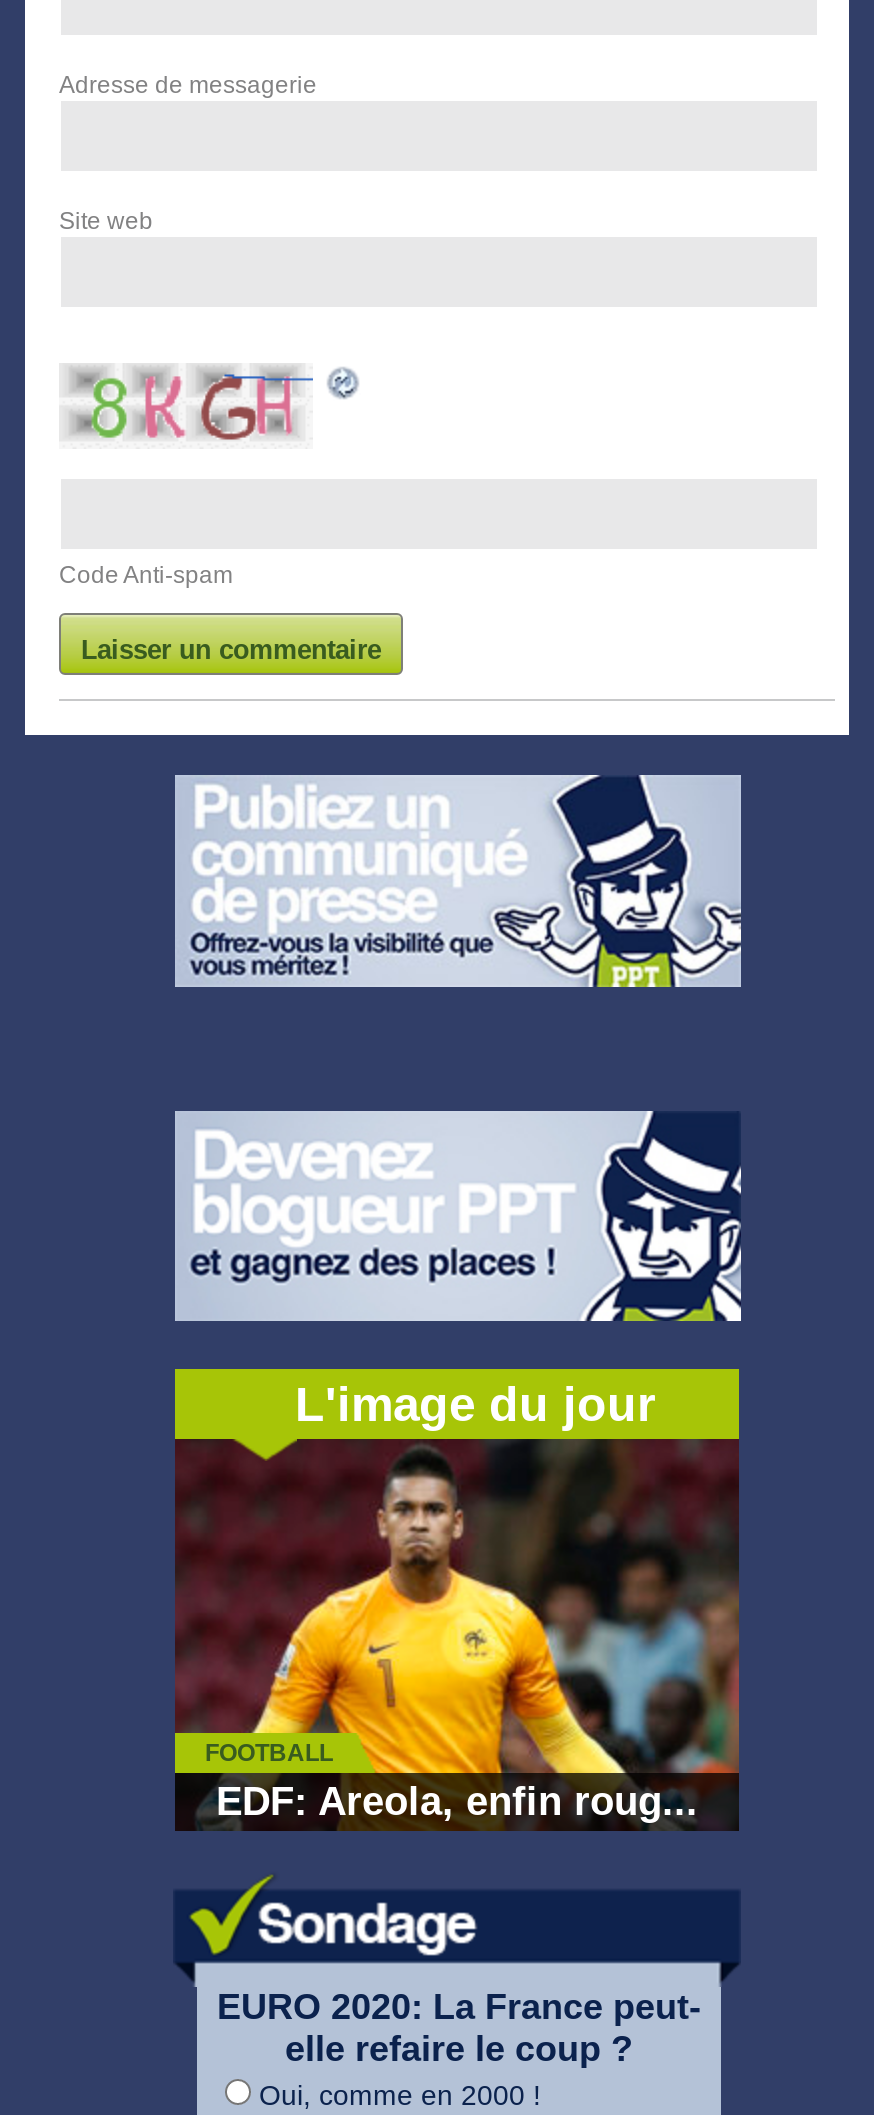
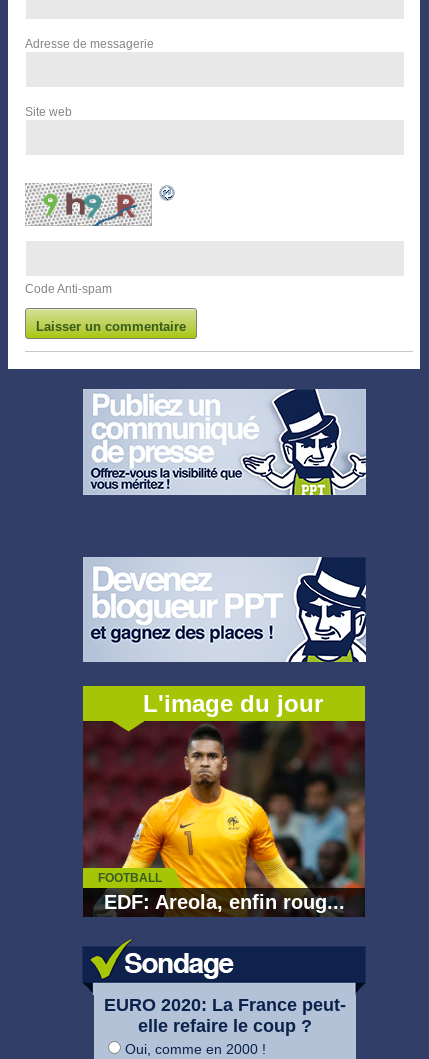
[75,369,311,449] [image] -> [25,183,152,227] [image]

